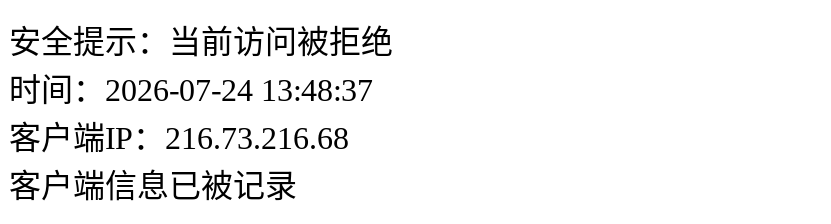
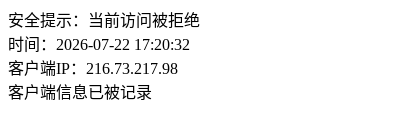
[9,73,373,107] 时间：2026-07-24 13:48:37 -> [8,36,190,53] 时间：2026-07-22 17:20:32
[9,121,349,155] 客户端IP：216.73.216.68 -> [8,60,178,77] 客户端IP：216.73.217.98

